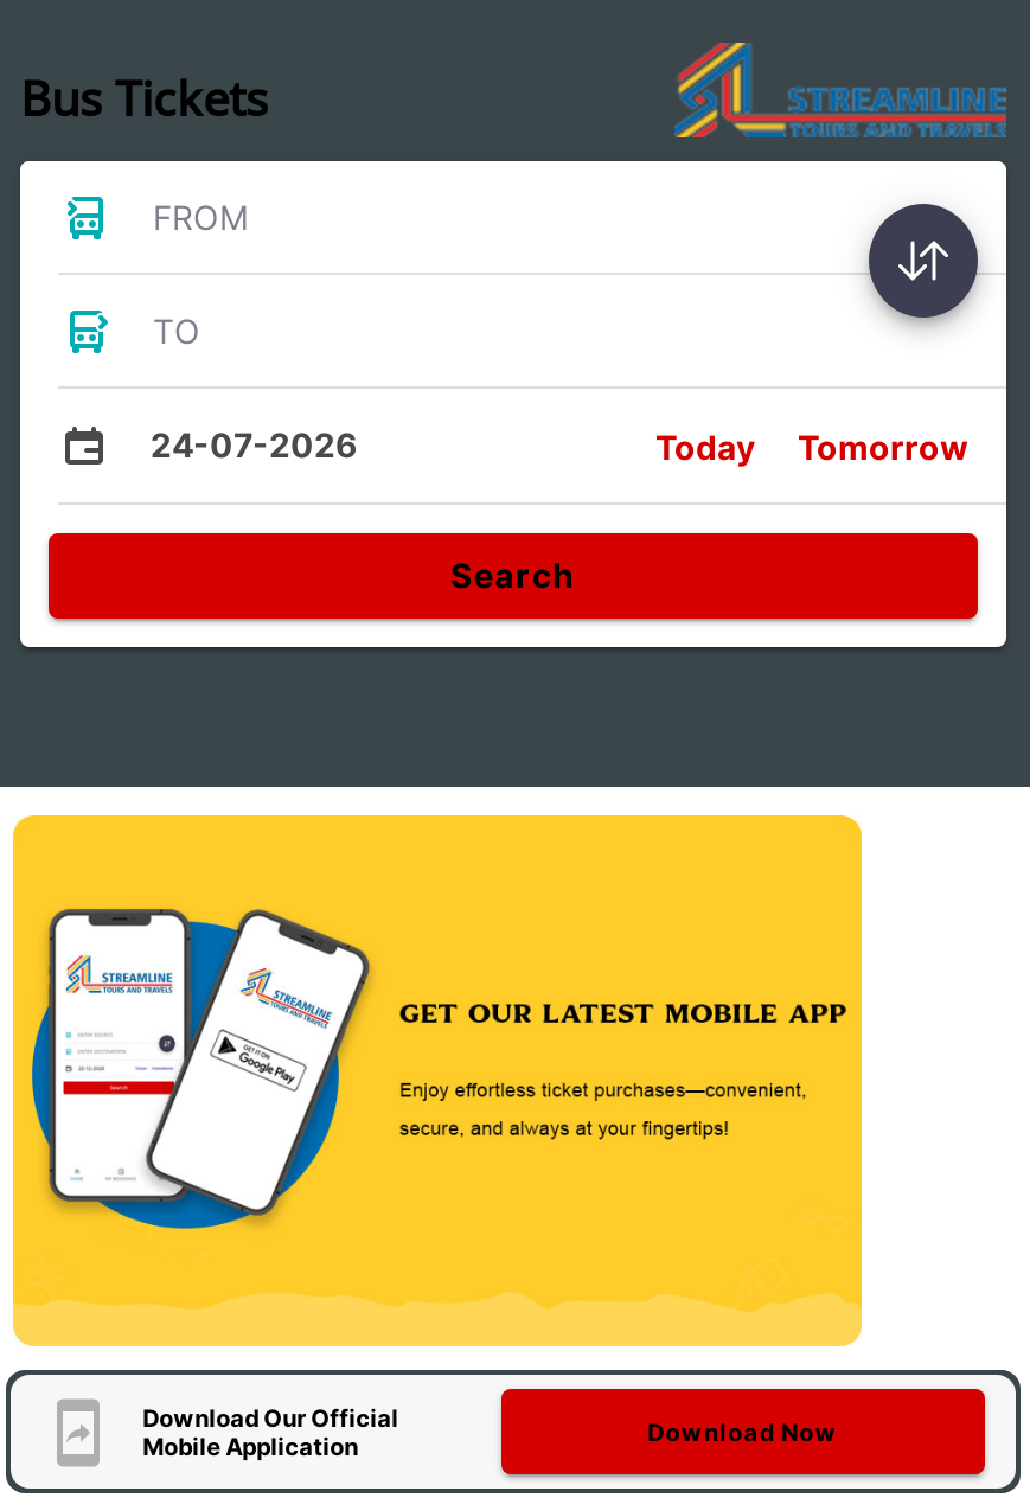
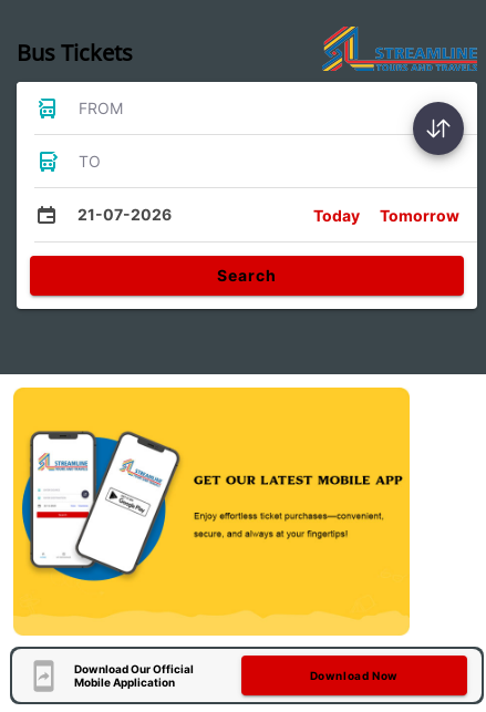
[151,424,357,465] 24-07-2026 -> [77,205,172,224] 21-07-2026

